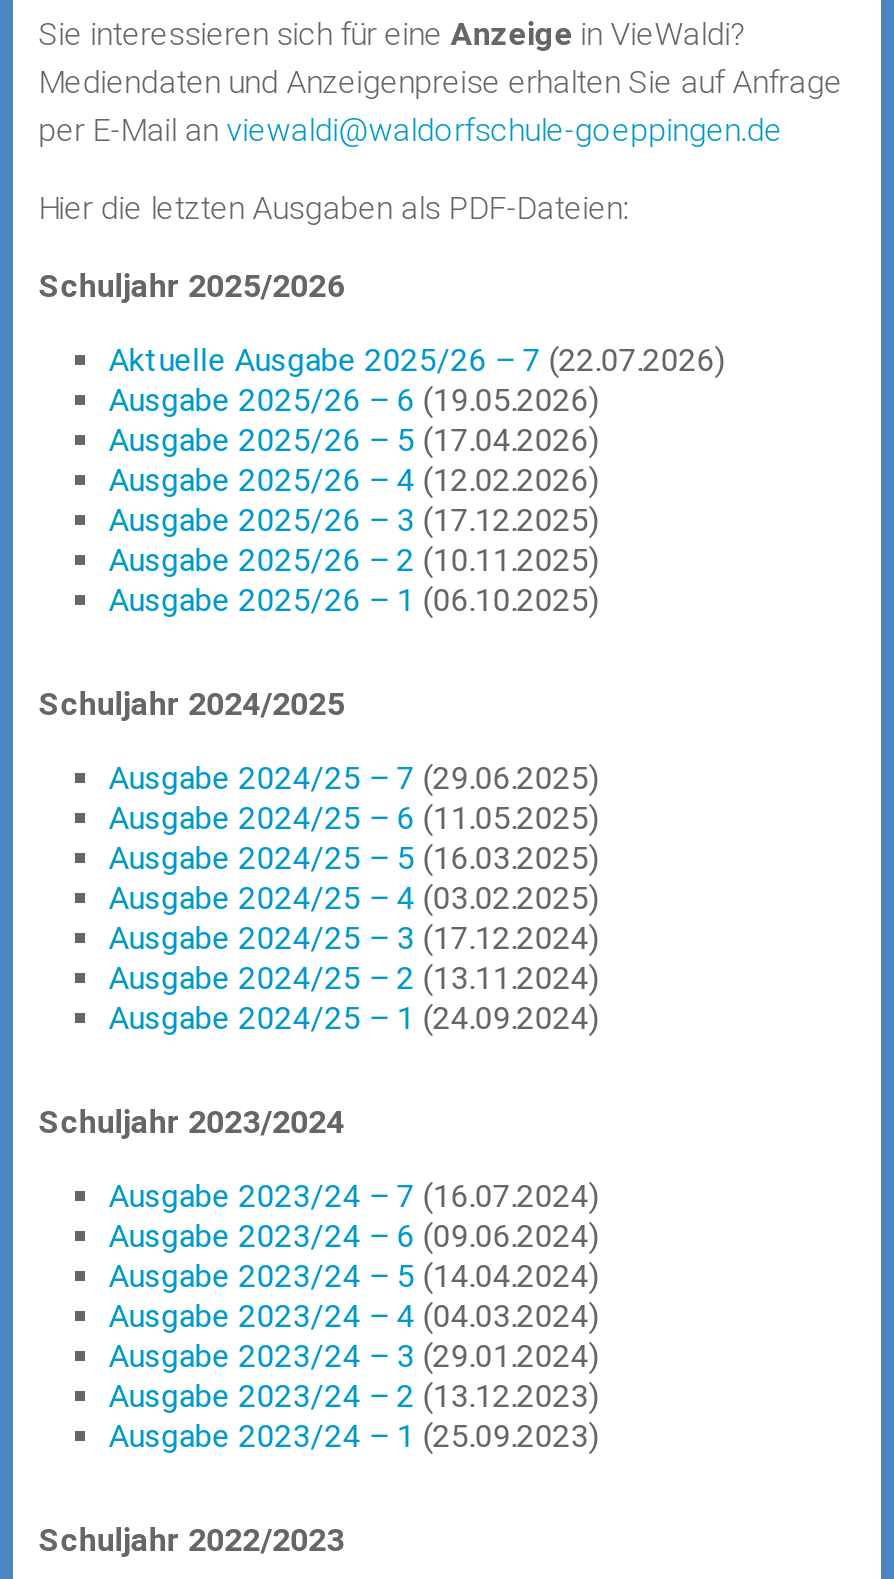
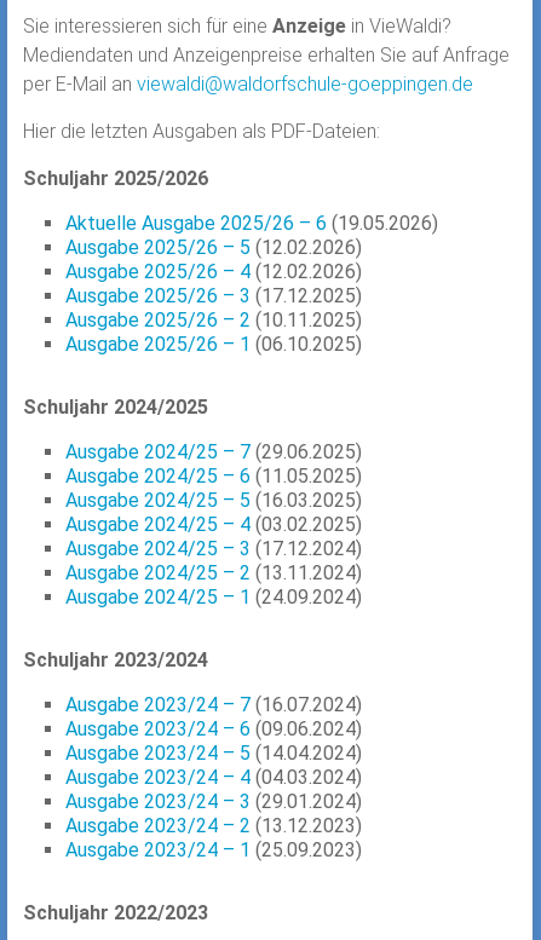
[109,341,725,459] Aktuelle Ausgabe 2025/26 – 7 (22.07.2026) | Ausgabe 2025/26 – 6 (19.05.2026) | Ausgabe 2025/26 – 5 (17.04.2026) -> [65,212,438,259] Aktuelle Ausgabe 2025/26 – 6 (19.05.2026) | Ausgabe 2025/26 – 5 (12.02.2026)

